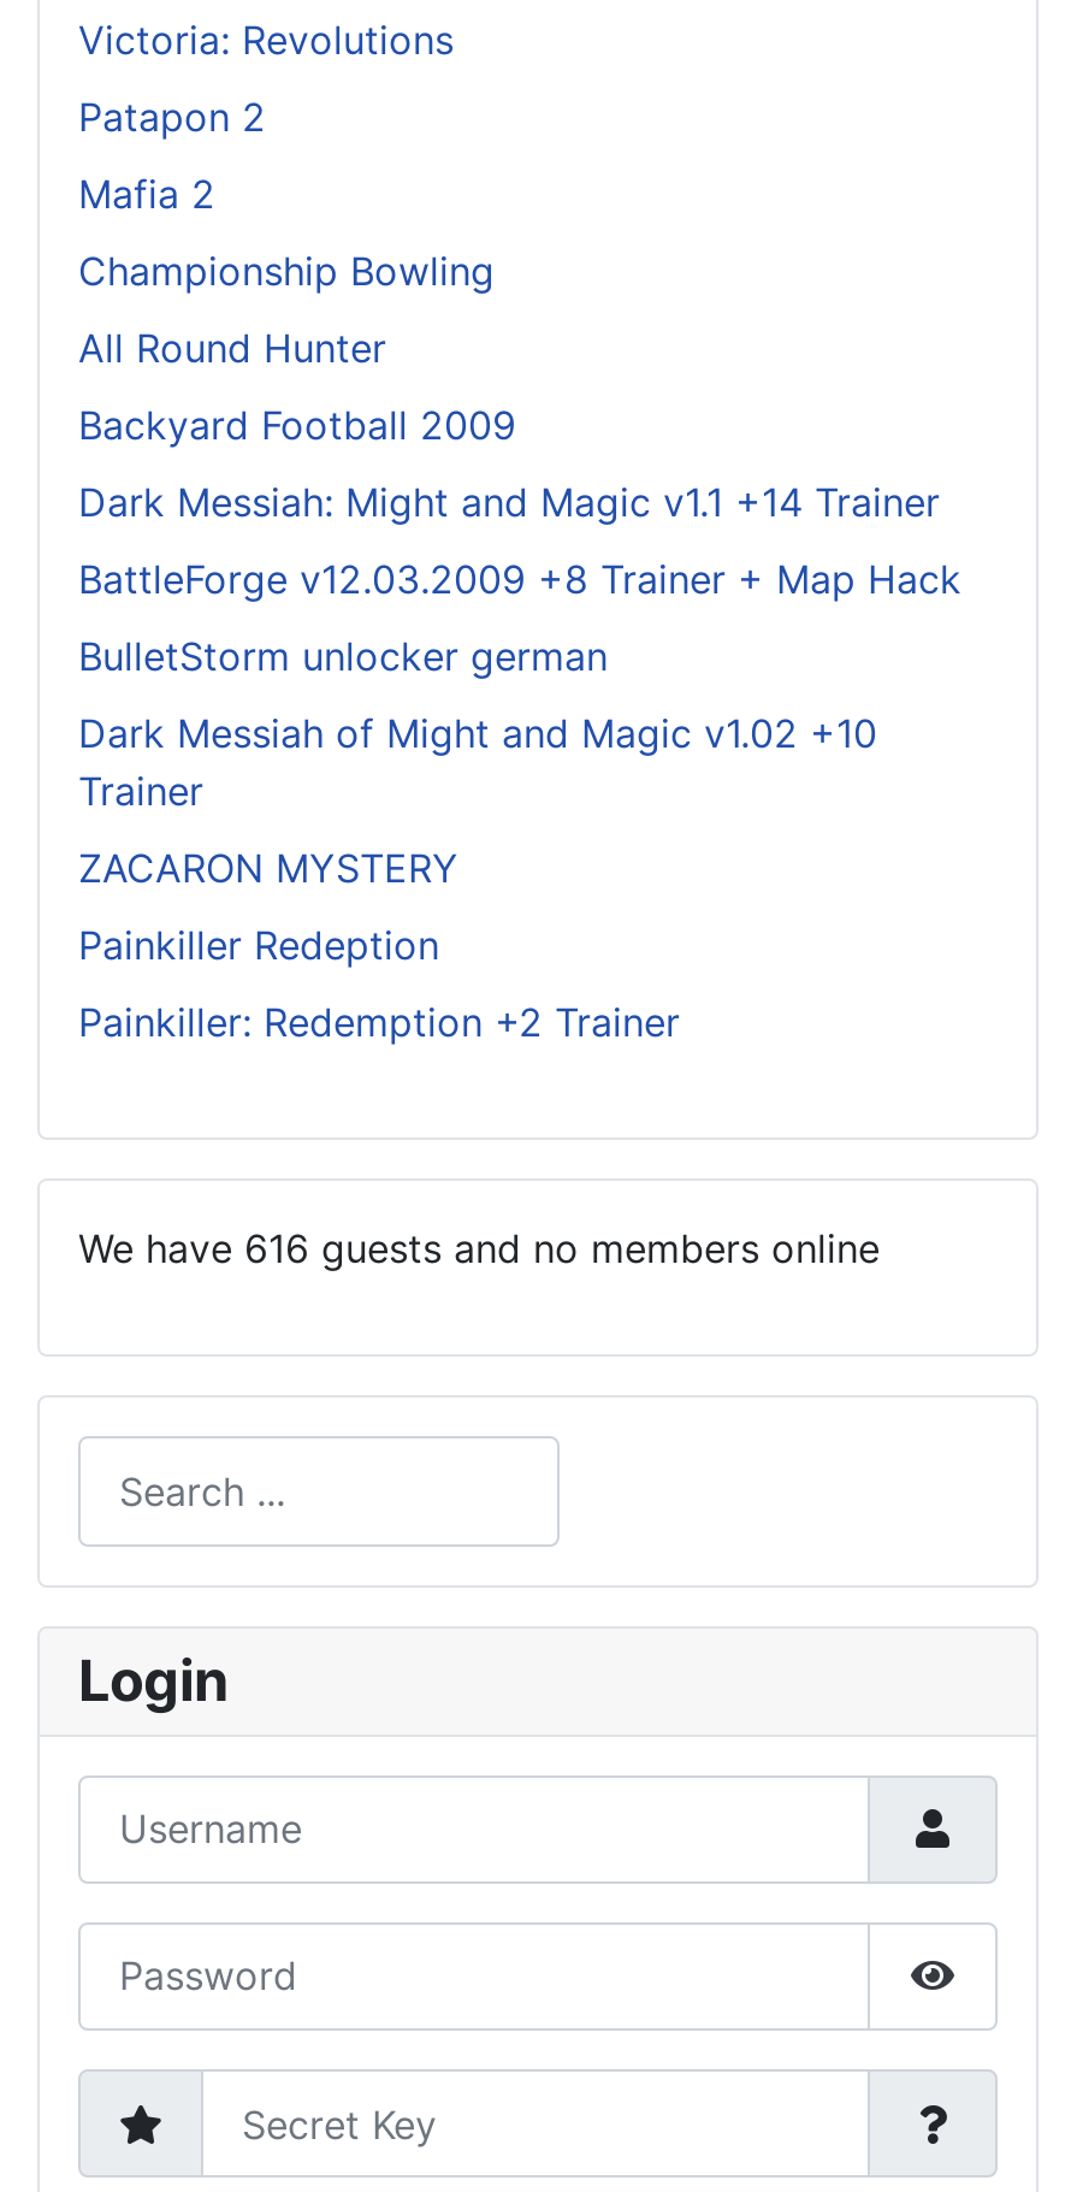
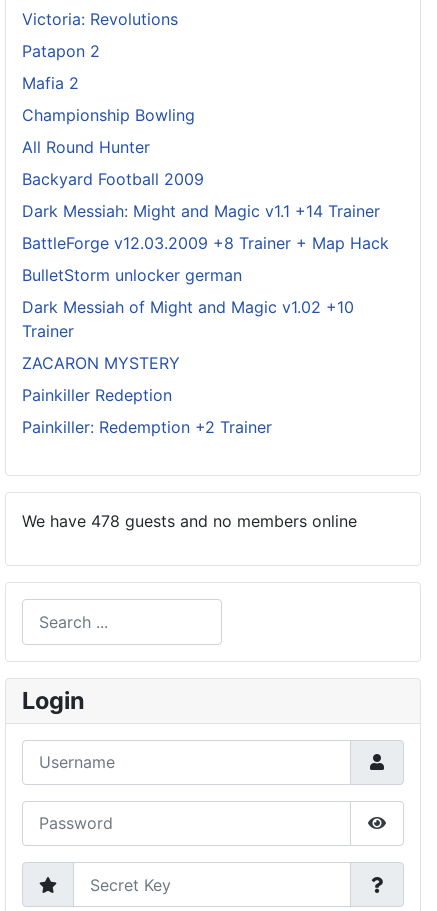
[78,1225,880,1273] We have 616 guests and no members online -> [22,511,357,531] We have 478 guests and no members online

